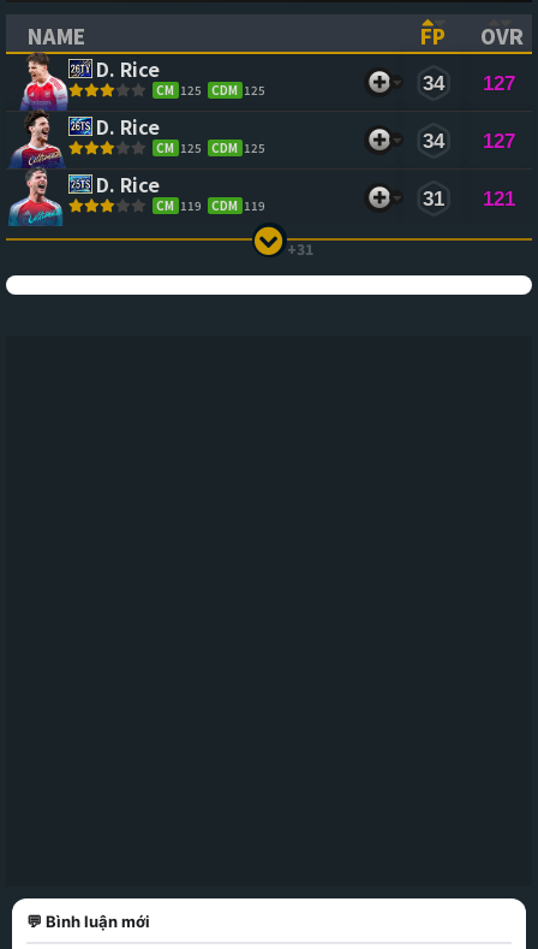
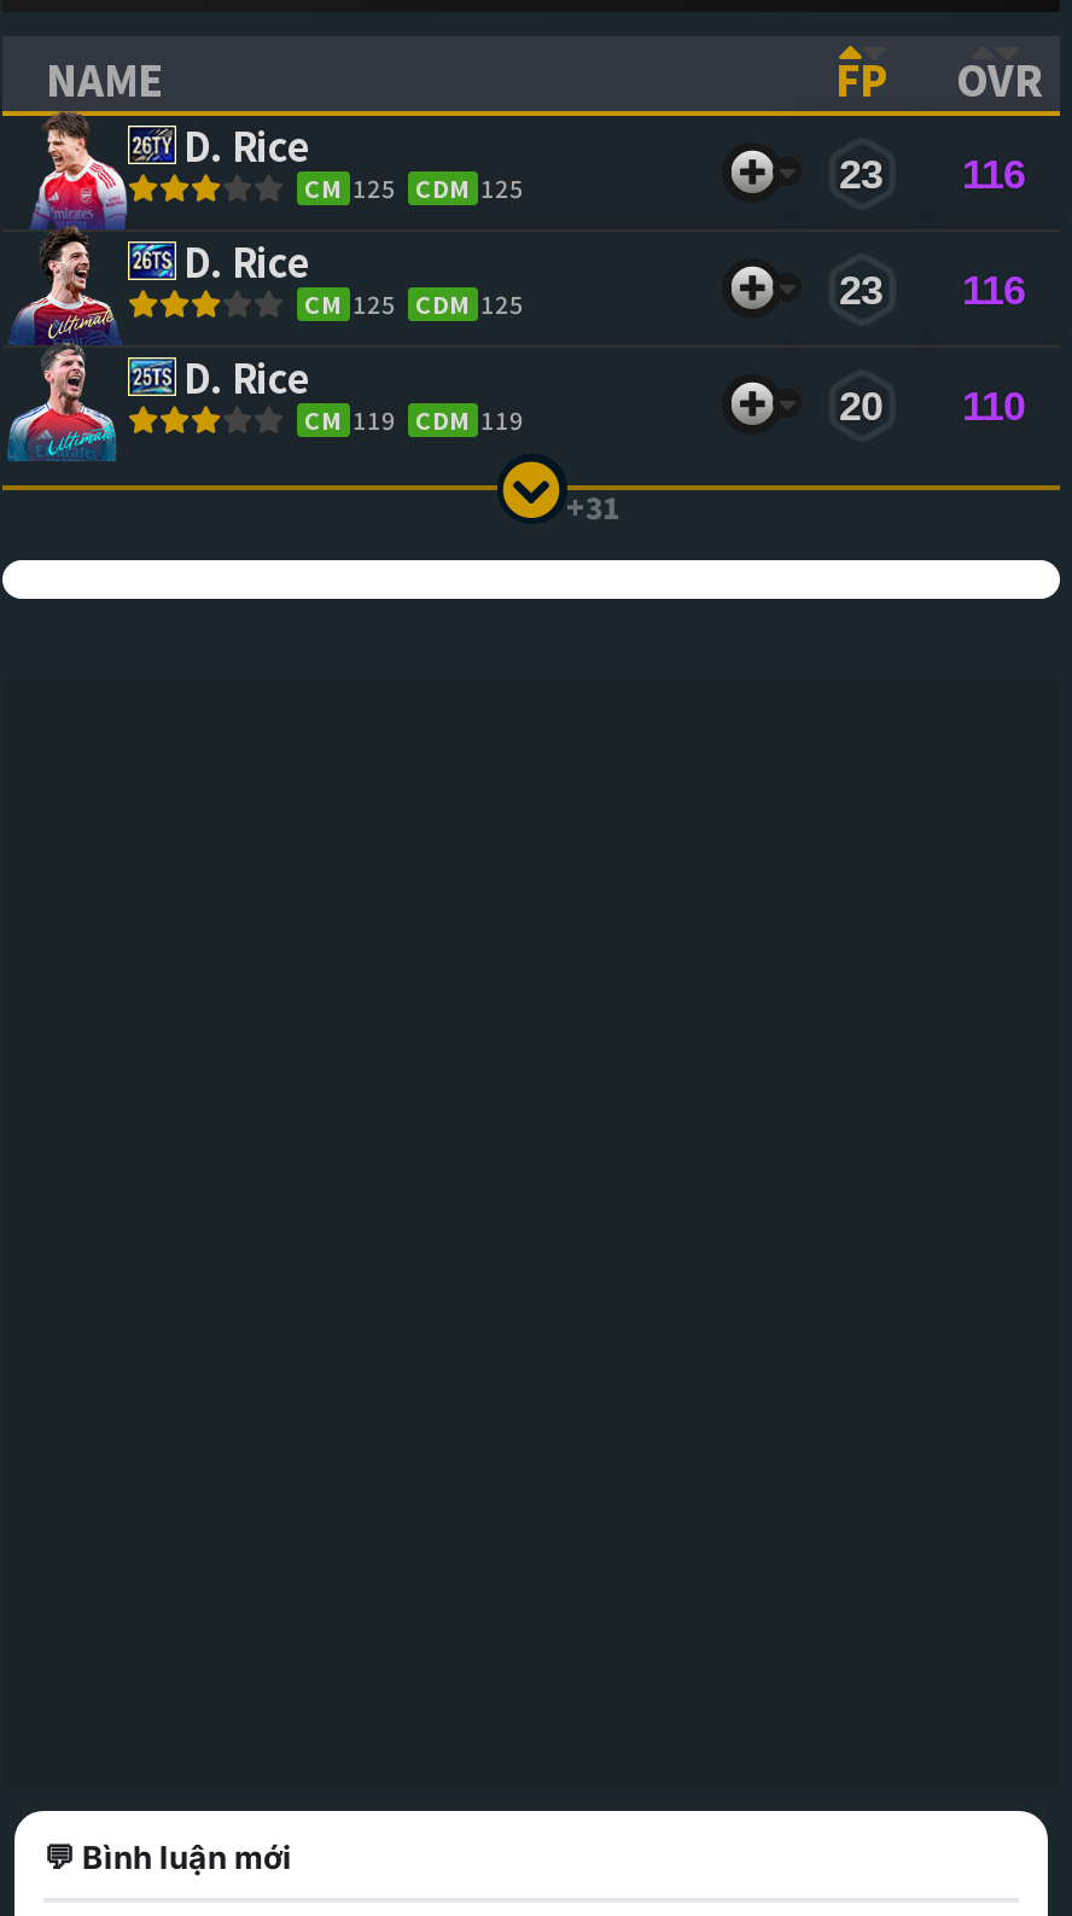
[422,72,444,95] 34 -> [839,151,882,197] 23
[483,72,515,95] 127 -> [962,151,1025,197] 116
[422,130,444,152] 34 -> [839,267,882,313] 23
[483,130,515,152] 127 -> [962,267,1025,313] 116
[422,187,444,210] 31 -> [839,383,882,429] 20
[483,187,515,210] 121 -> [962,383,1025,429] 110

